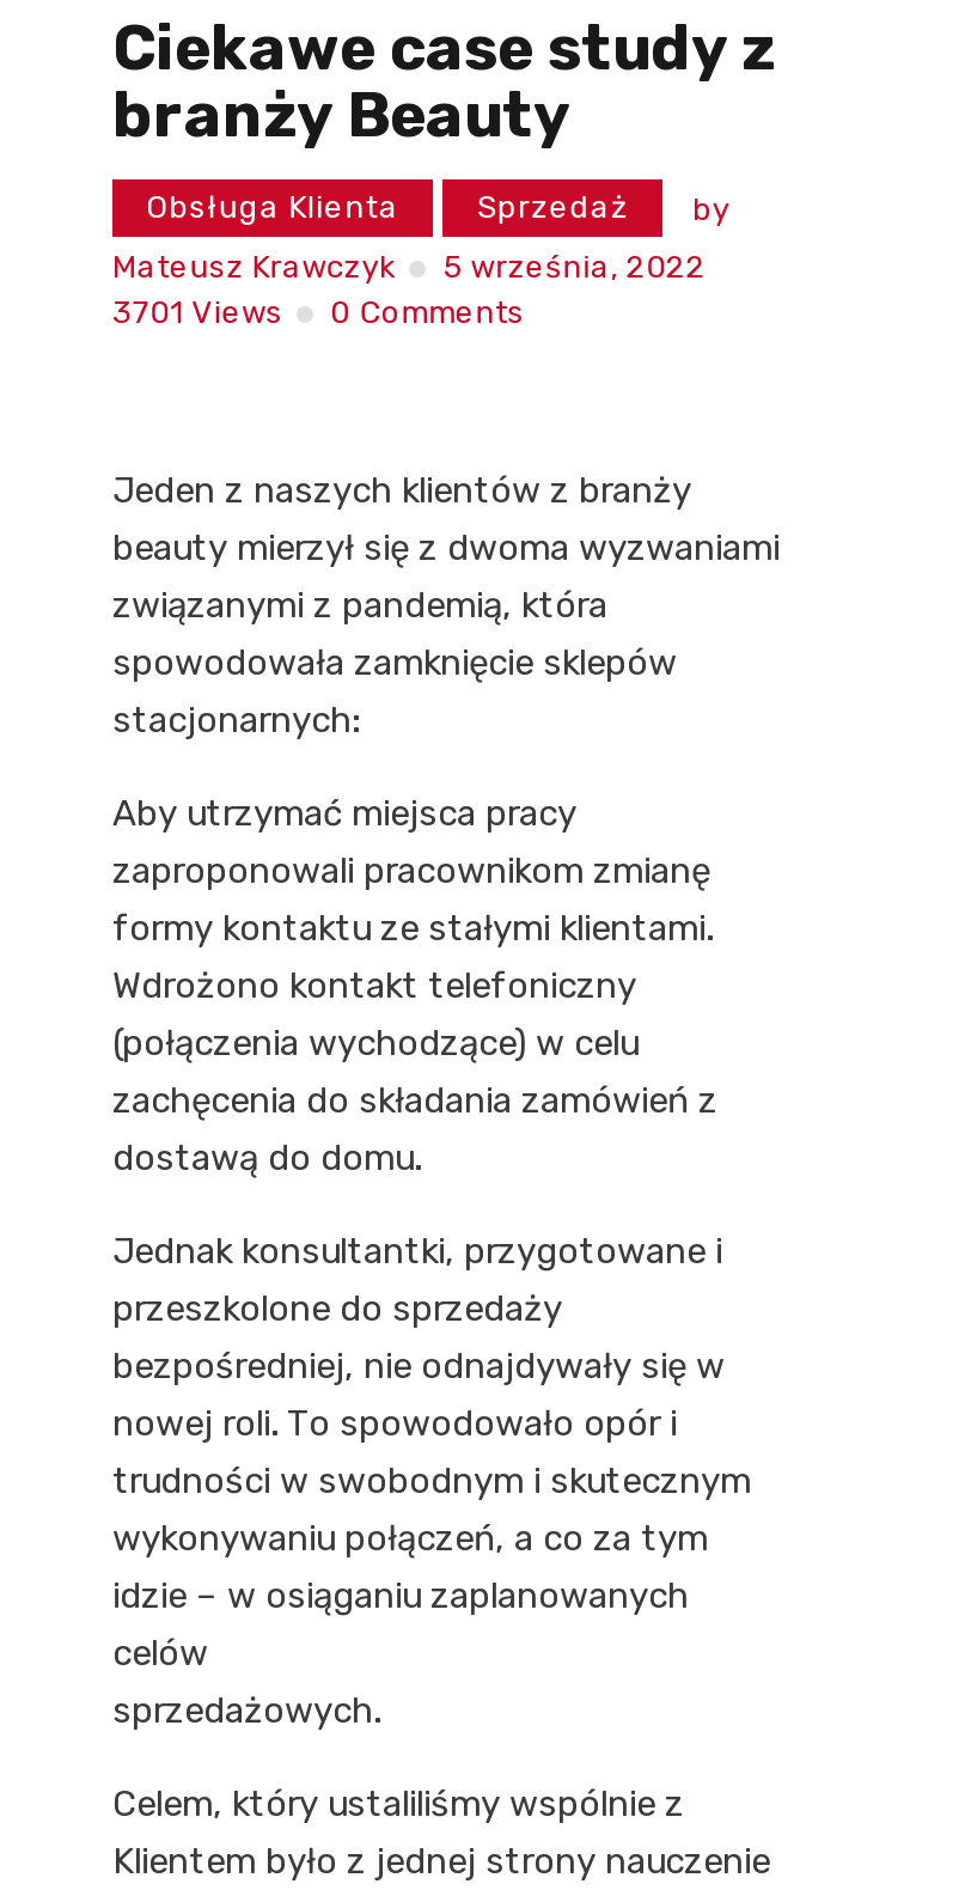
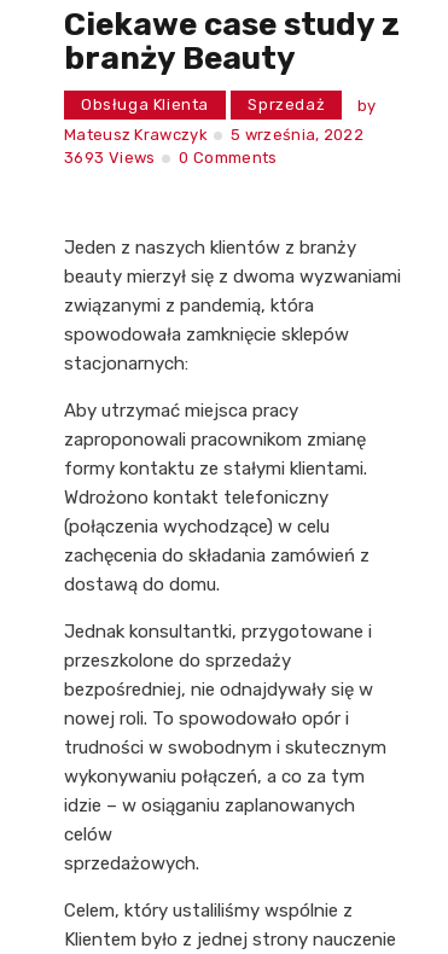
[112,295,525,331] 3701 Views 0 Comments -> [64,149,277,167] 3693 Views 0 Comments

